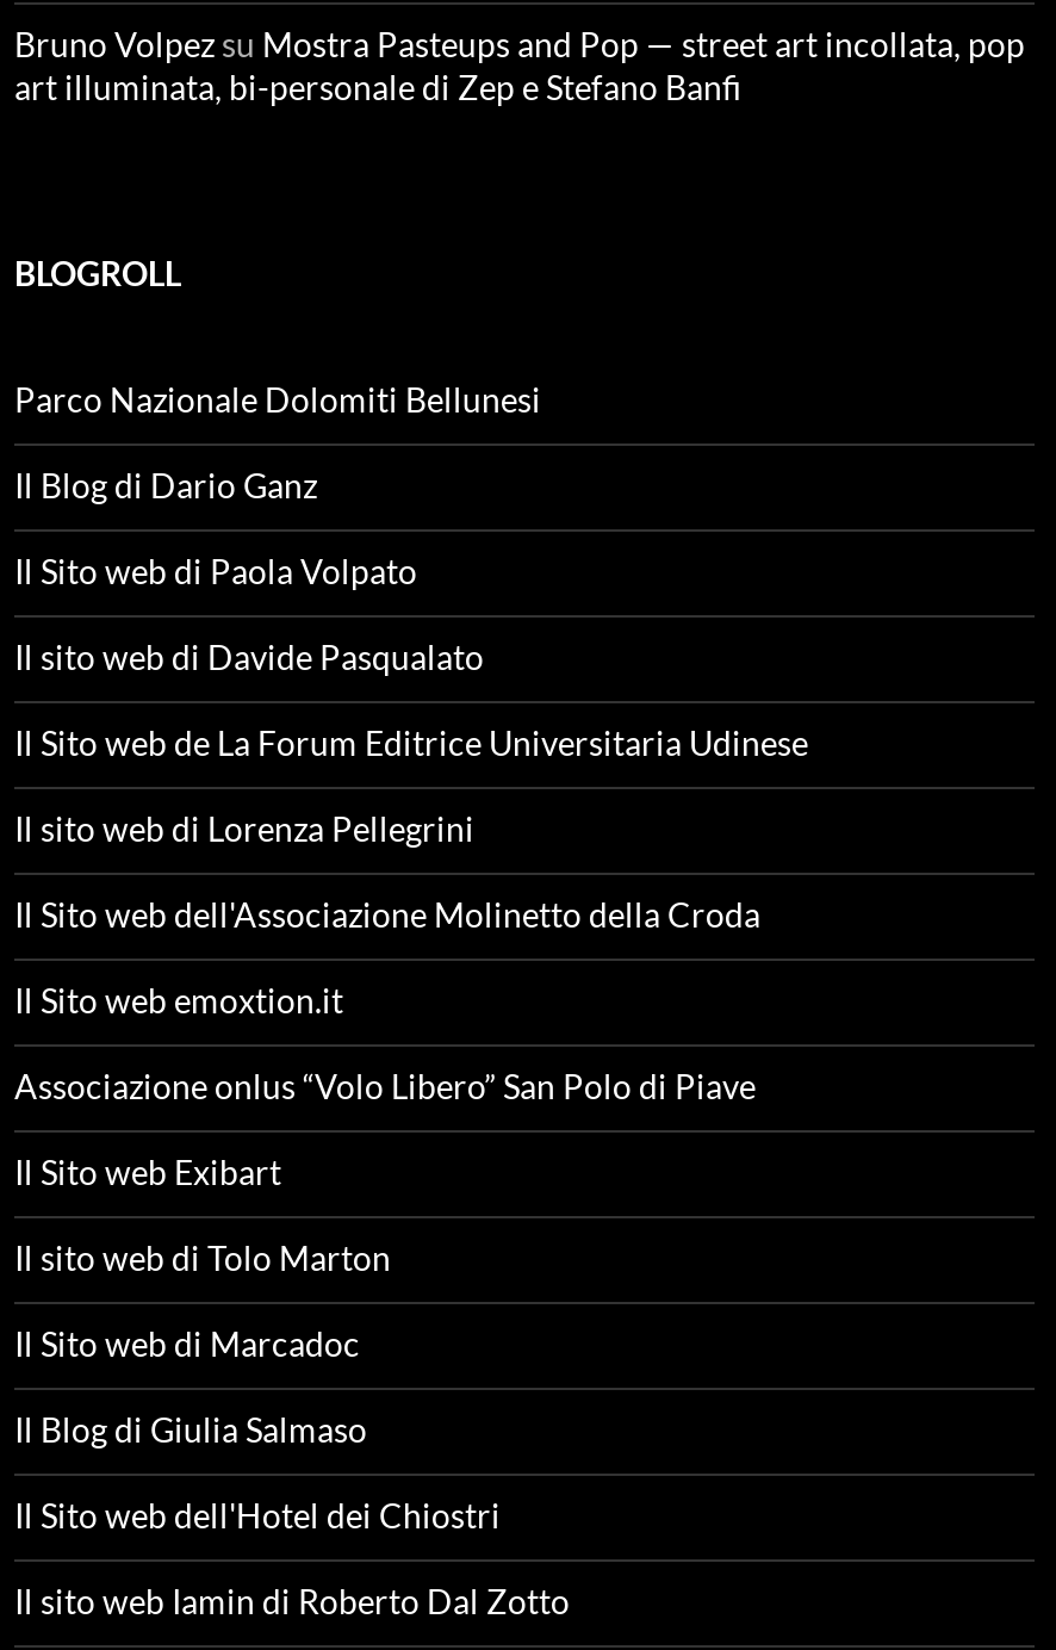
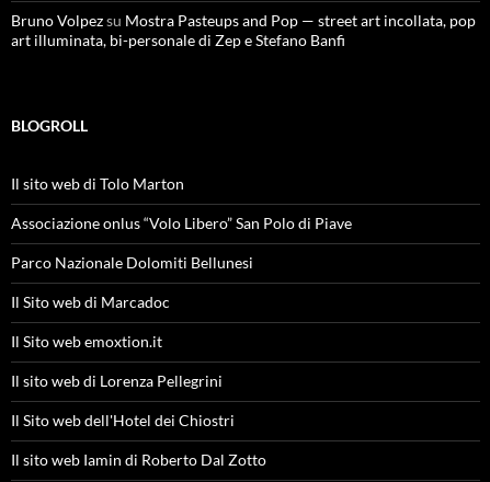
moved [14,379,756,1106] -> [11,214,352,272]: Associazione onlus “Volo Libero” San Polo di Piave | Parco Nazionale Dolomiti Bellunesi
[14,465,808,1192] Il Blog di Dario Ganz | Il Sito web di Paola Volpato | Il sito web di Davide Pasqualato | Il Sito web de La Forum Editrice Universitaria Udinese | Il Sito web dell'Associazione Molinetto della Croda | Il Sito web Exibart -> none
moved [14,808,474,1021] -> [11,332,223,390]: Il Sito web emoxtion.it | Il sito web di Lorenza Pellegrini
moved [14,1237,391,1278] -> [11,174,184,193]: Il sito web di Tolo Marton
moved [14,1323,360,1364] -> [11,292,170,311]: Il Sito web di Marcadoc
[14,1409,367,1450] Il Blog di Giulia Salmaso -> none

